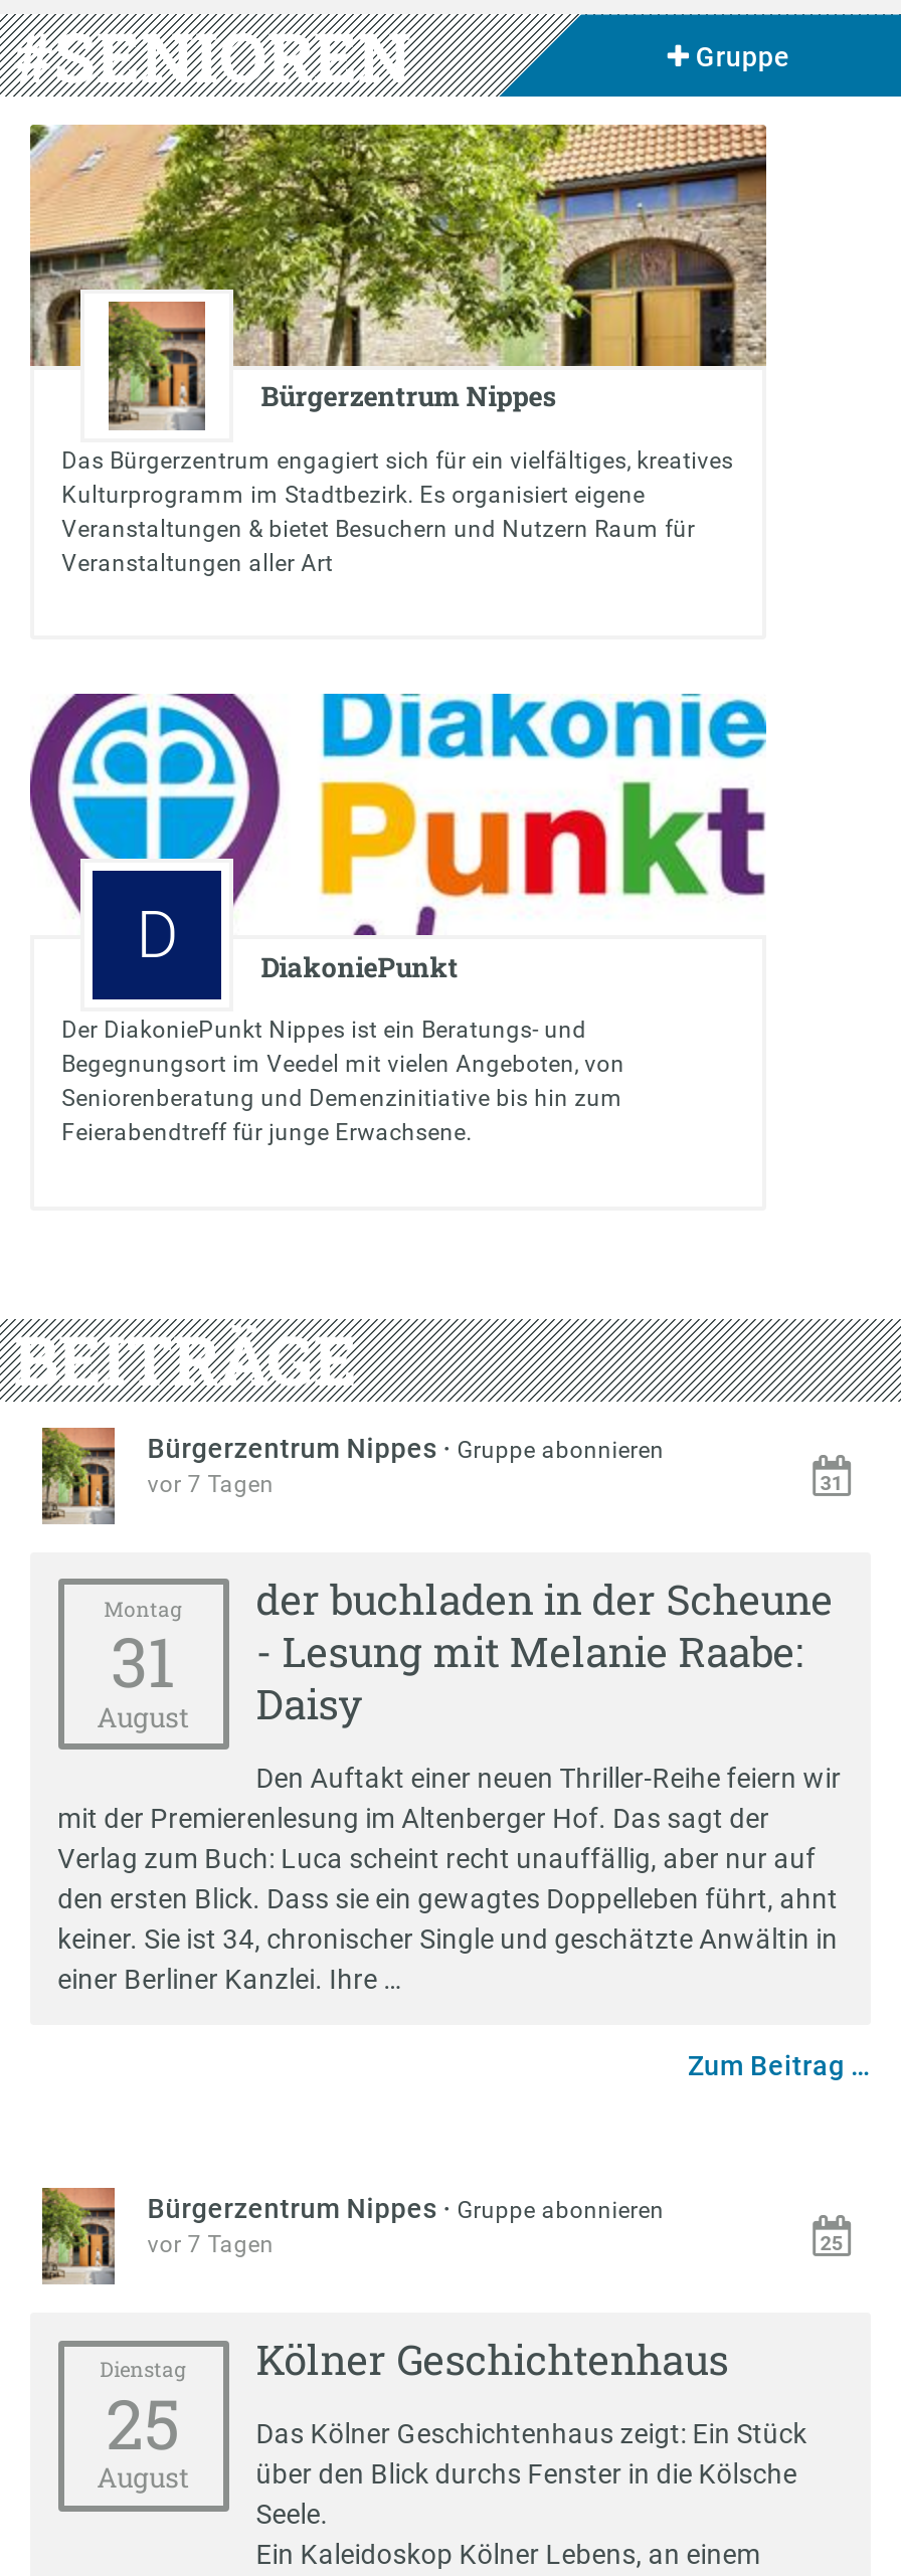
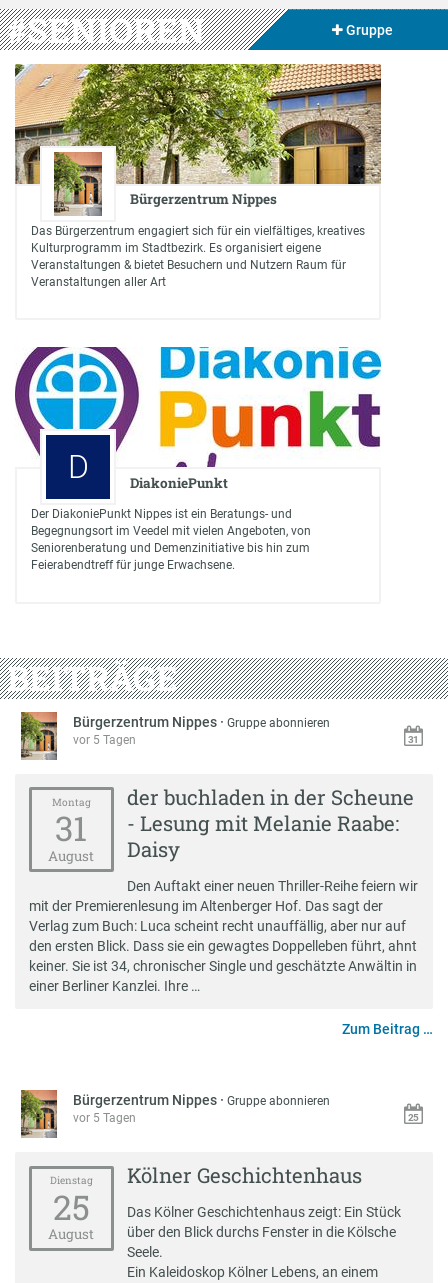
[147,1471,274,1499] vor 7 Tagen -> [73,733,136,747] vor 5 Tagen
[147,2231,274,2259] vor 7 Tagen -> [73,1111,136,1125] vor 5 Tagen

